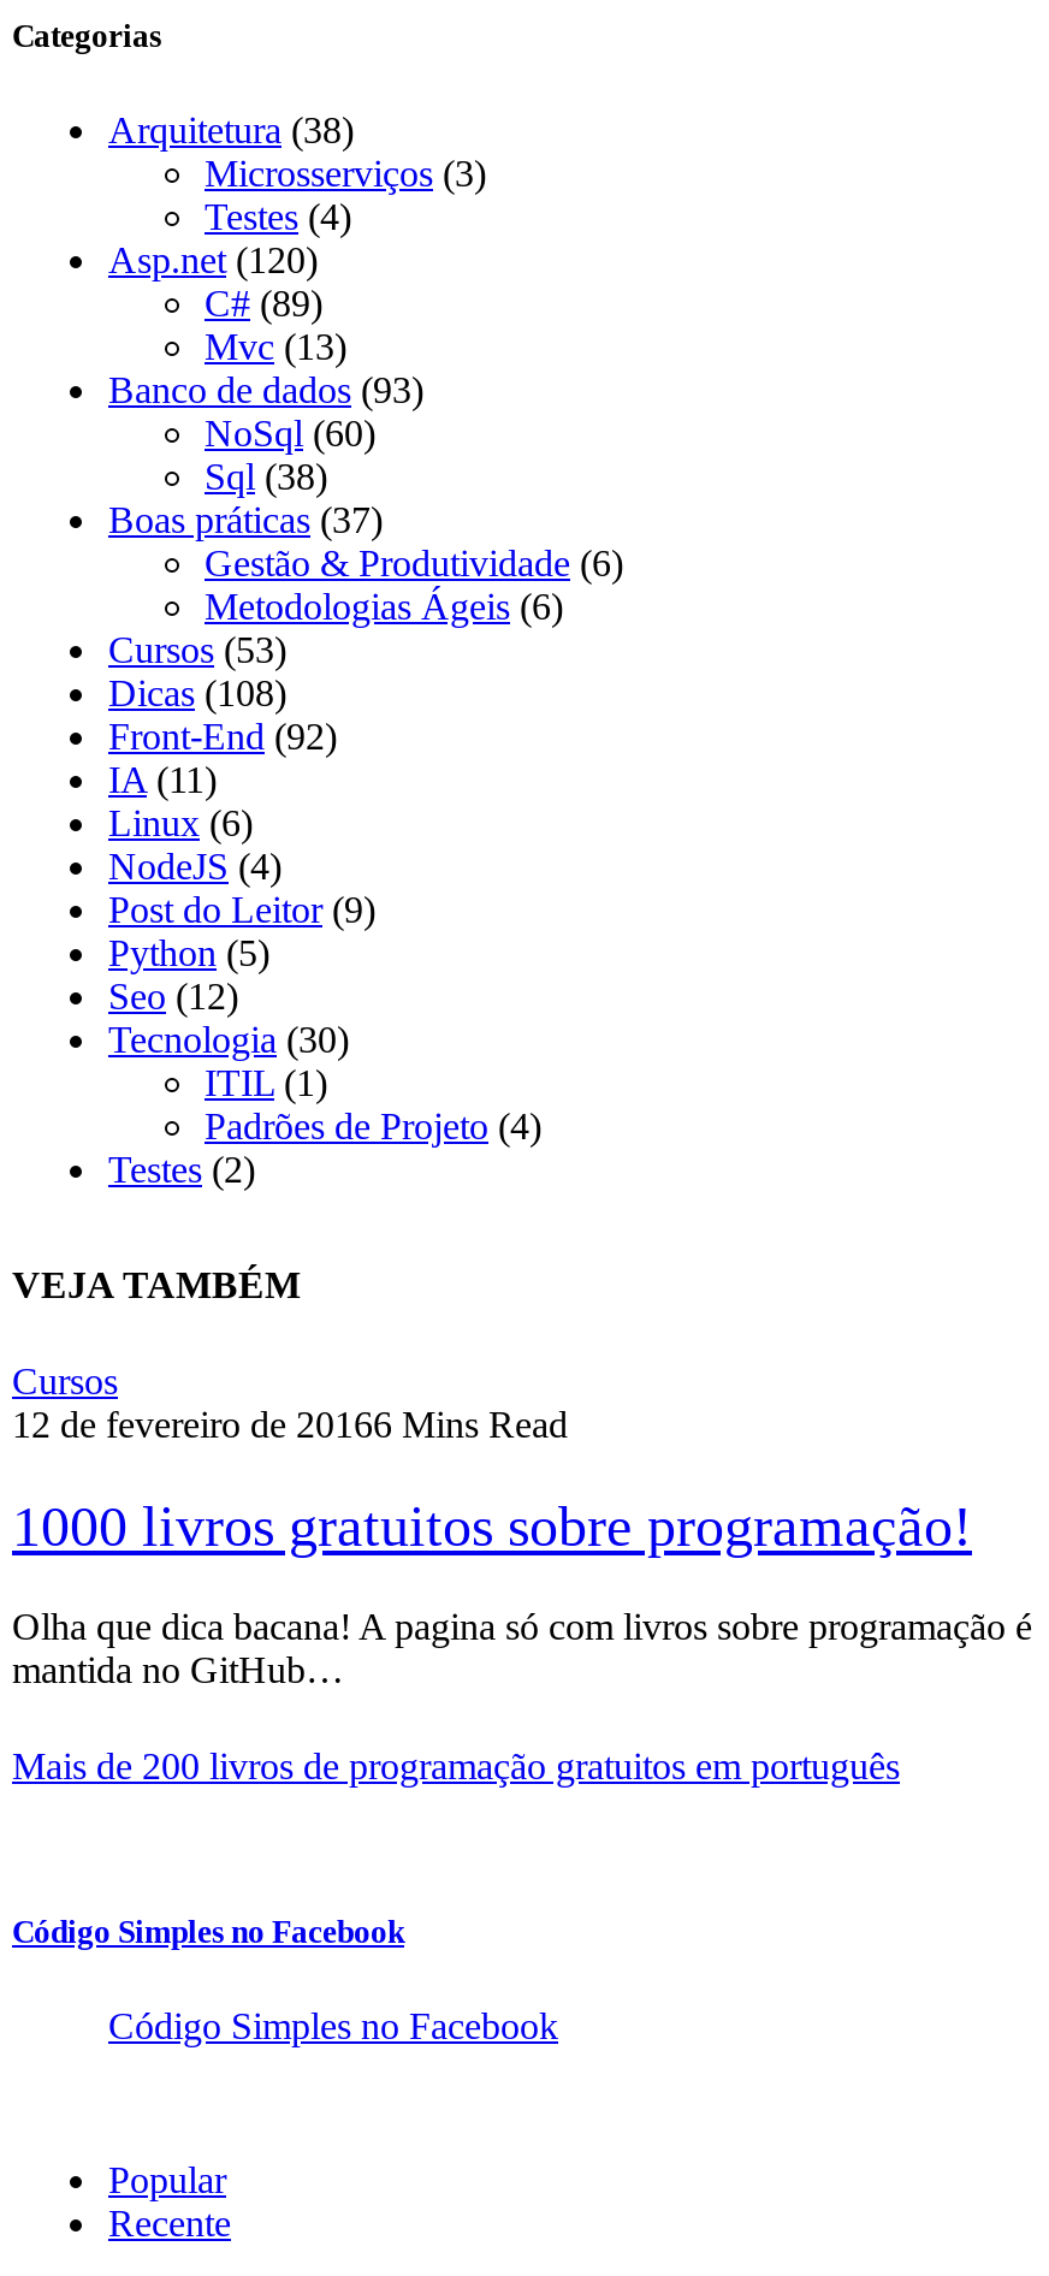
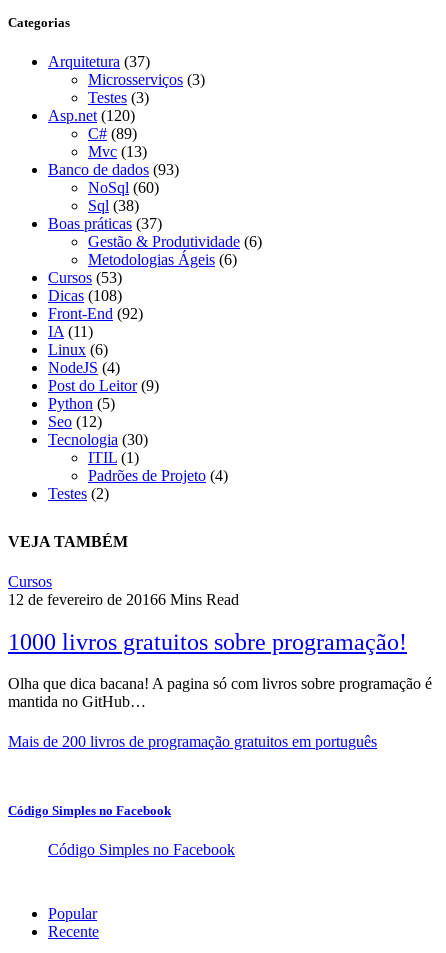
[108,110,354,151] Arquitetura (38) -> [48,53,150,70] Arquitetura (37)
[205,197,351,238] Testes (4) -> [88,89,149,106] Testes (3)

